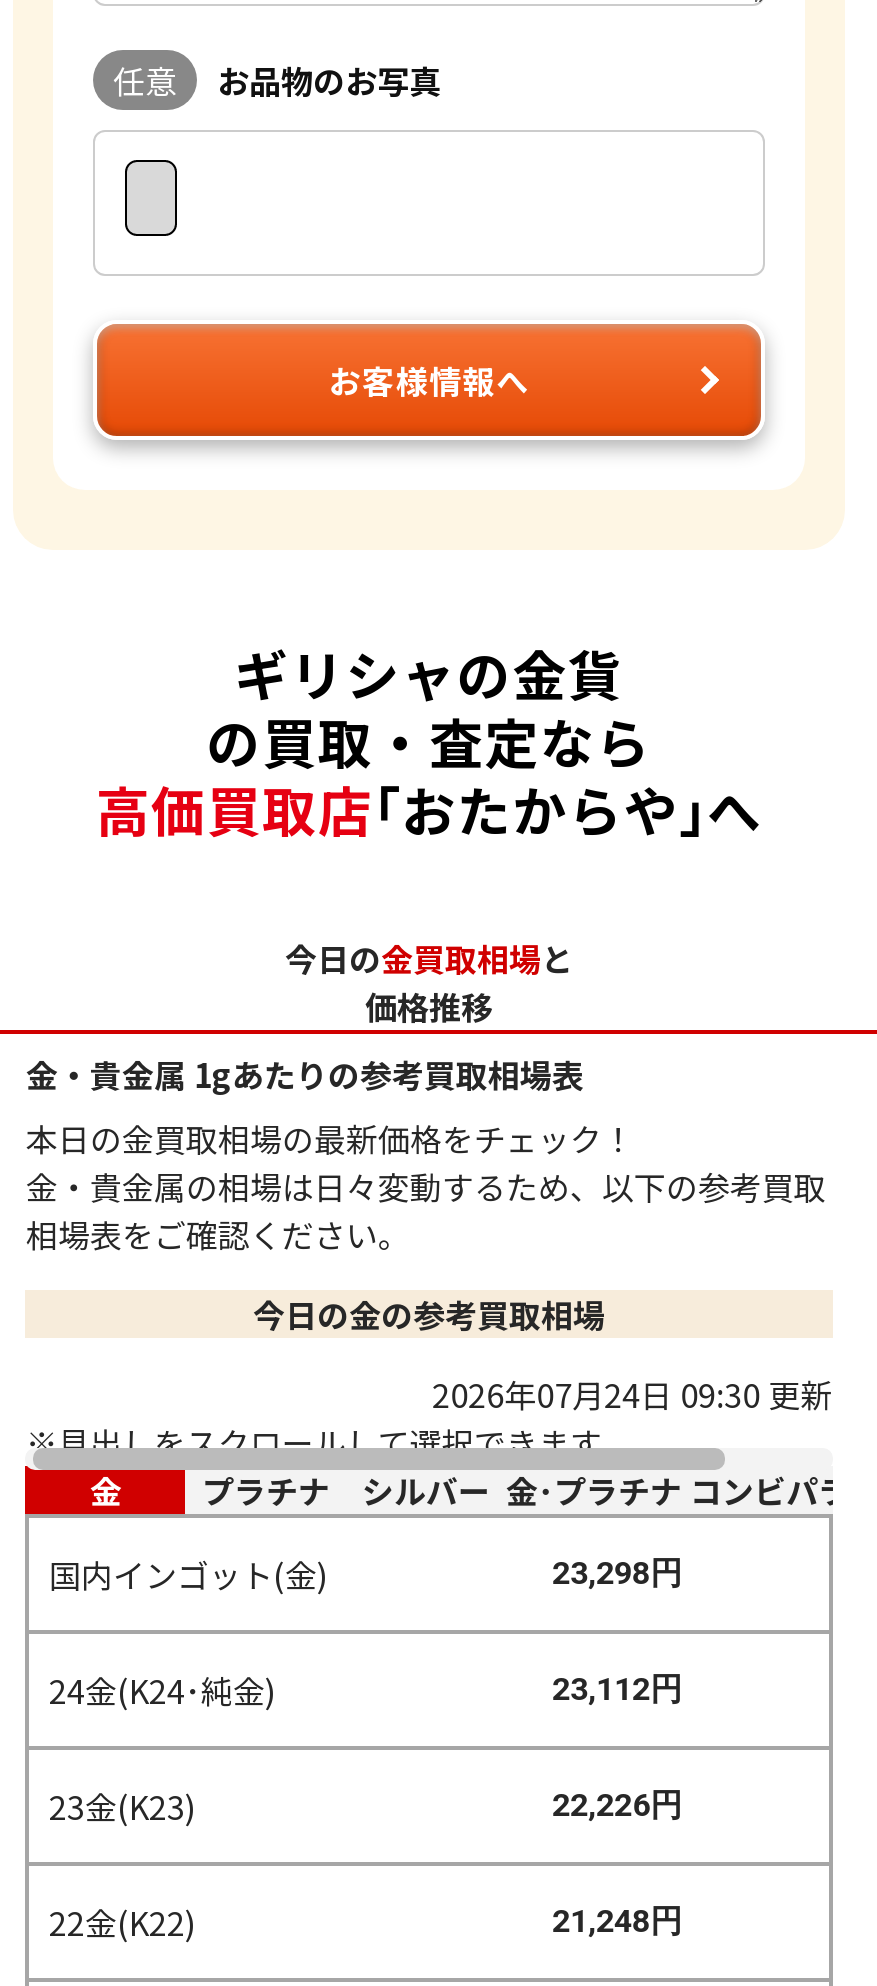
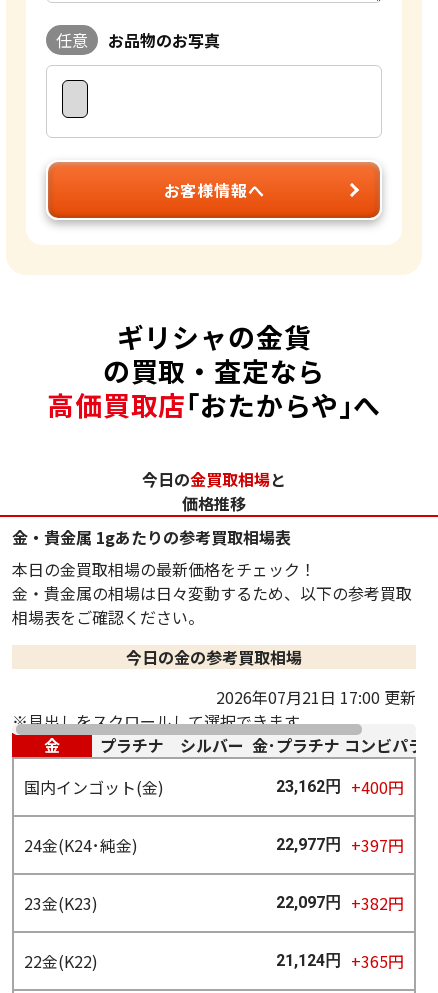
[432,1370,832,1418] 2026年07月24日 09:30 更新 -> [216,685,416,709] 2026年07月21日 17:00 更新
[552,1554,682,1592] 23,298円 -> [276,775,404,799] 23,162円 +400円
[552,1670,682,1708] 23,112円 -> [276,833,404,857] 22,977円 +397円
[552,1786,682,1824] 22,226円 -> [276,891,404,915] 22,097円 +382円
[552,1902,682,1940] 21,248円 -> [276,949,404,973] 21,124円 +365円

